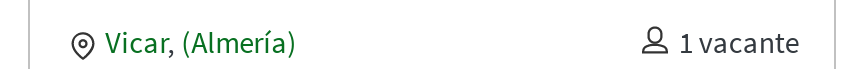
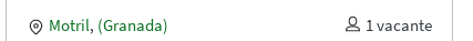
[105,22,297,60] Vicar, (Almería) -> [48,15,168,36] Motril, (Granada)

